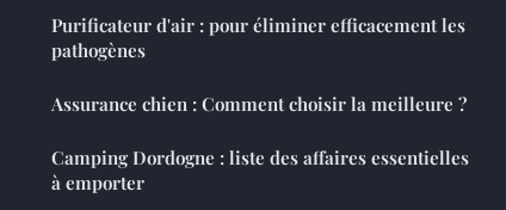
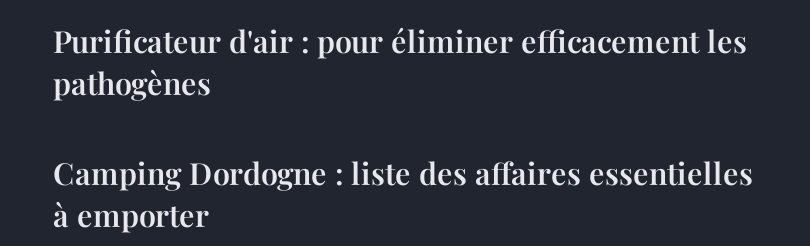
[51,92,467,116] Assurance chien : Comment choisir la meilleure ? -> none

